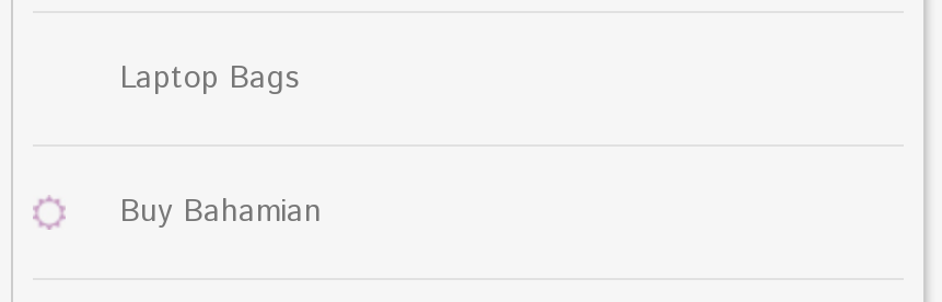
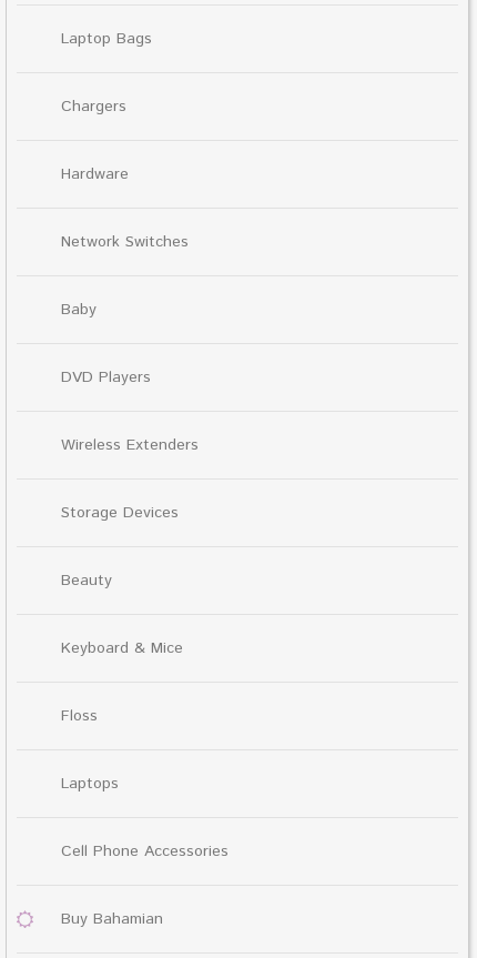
none -> [61,95,229,862] Chargers | Hardware | Network Switches | Baby | DVD Players | Wireless Extenders | Storage Devices | Beauty | Keyboard & Mice | Floss | Laptops | Cell Phone Accessories

